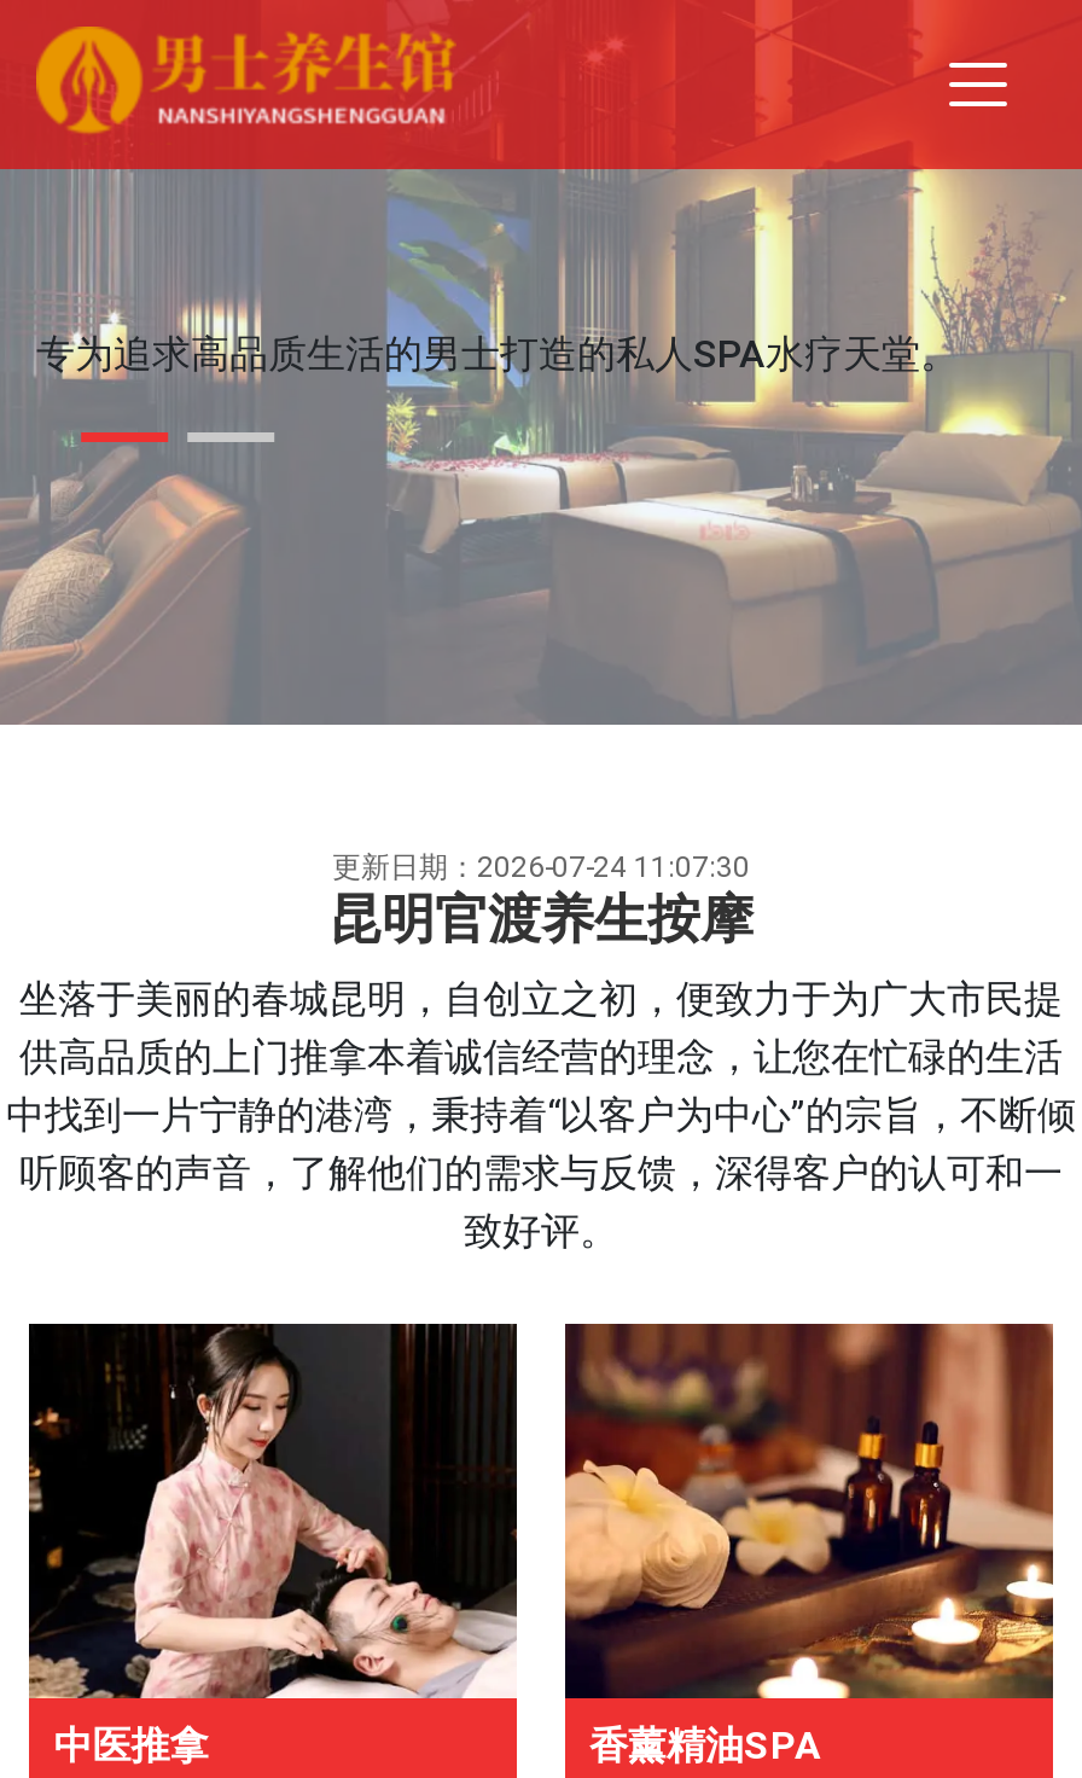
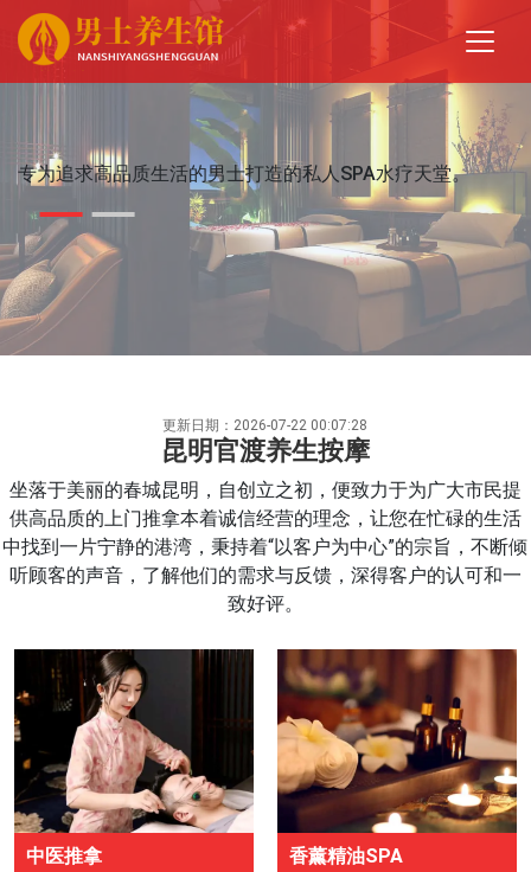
[332,850,750,884] 更新日期：2026-07-24 11:07:30 -> [163,417,368,434] 更新日期：2026-07-22 00:07:28

